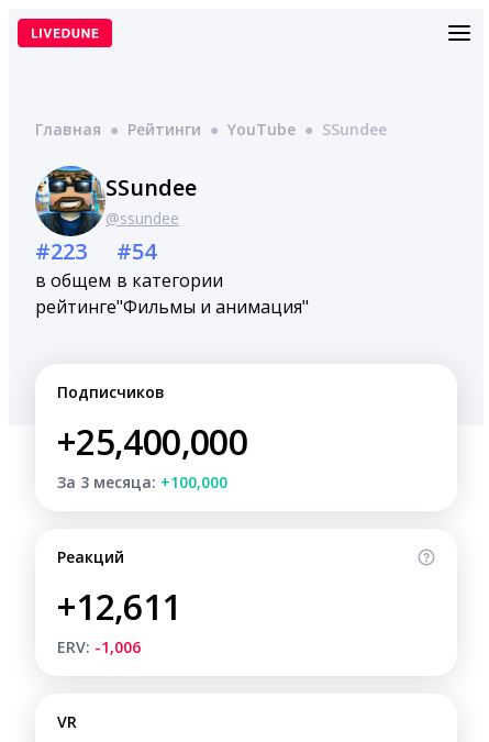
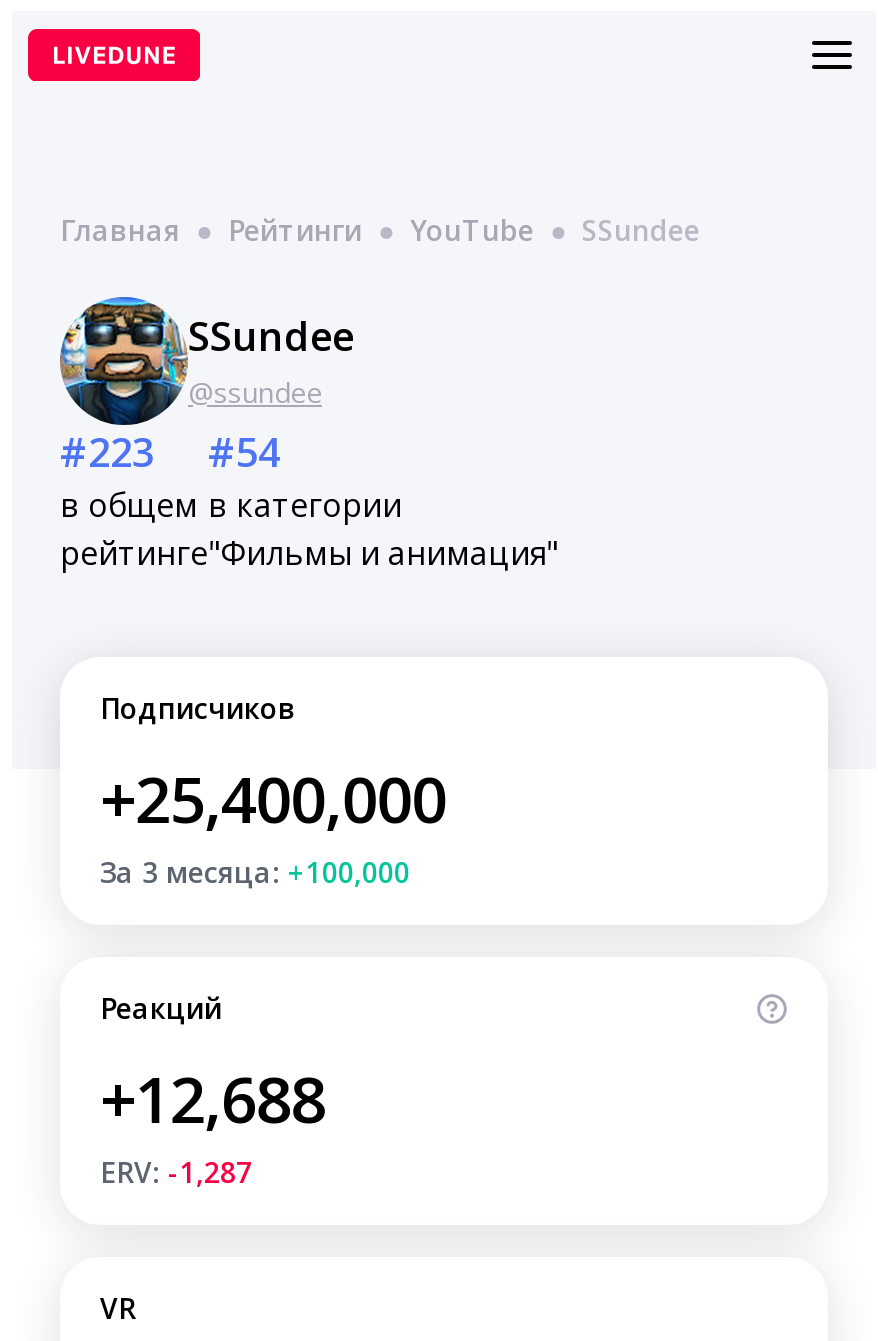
[57,583,181,630] +12,611 -> [100,1055,325,1141] +12,688
[57,636,141,657] ERV: -1,006 -> [100,1153,252,1191] ERV: -1,287

